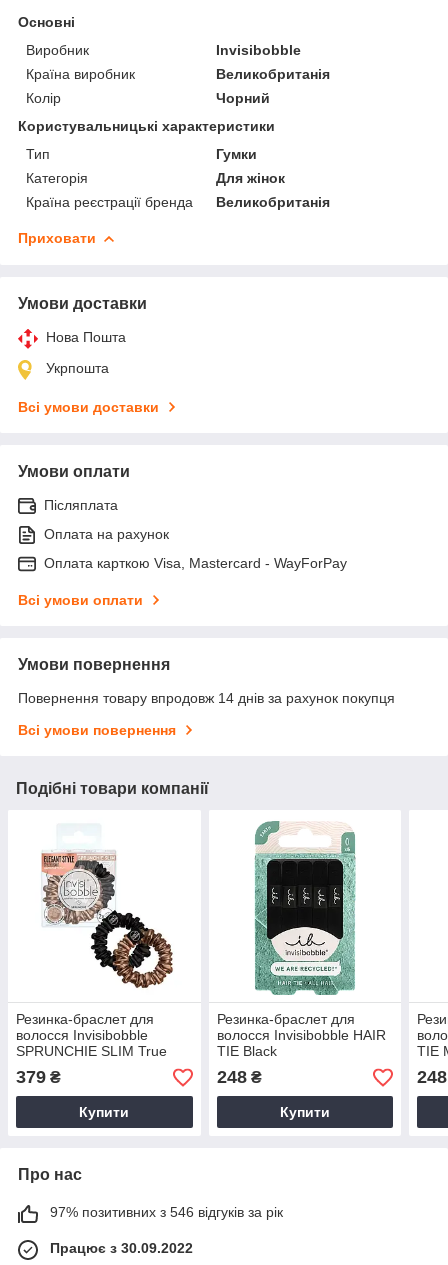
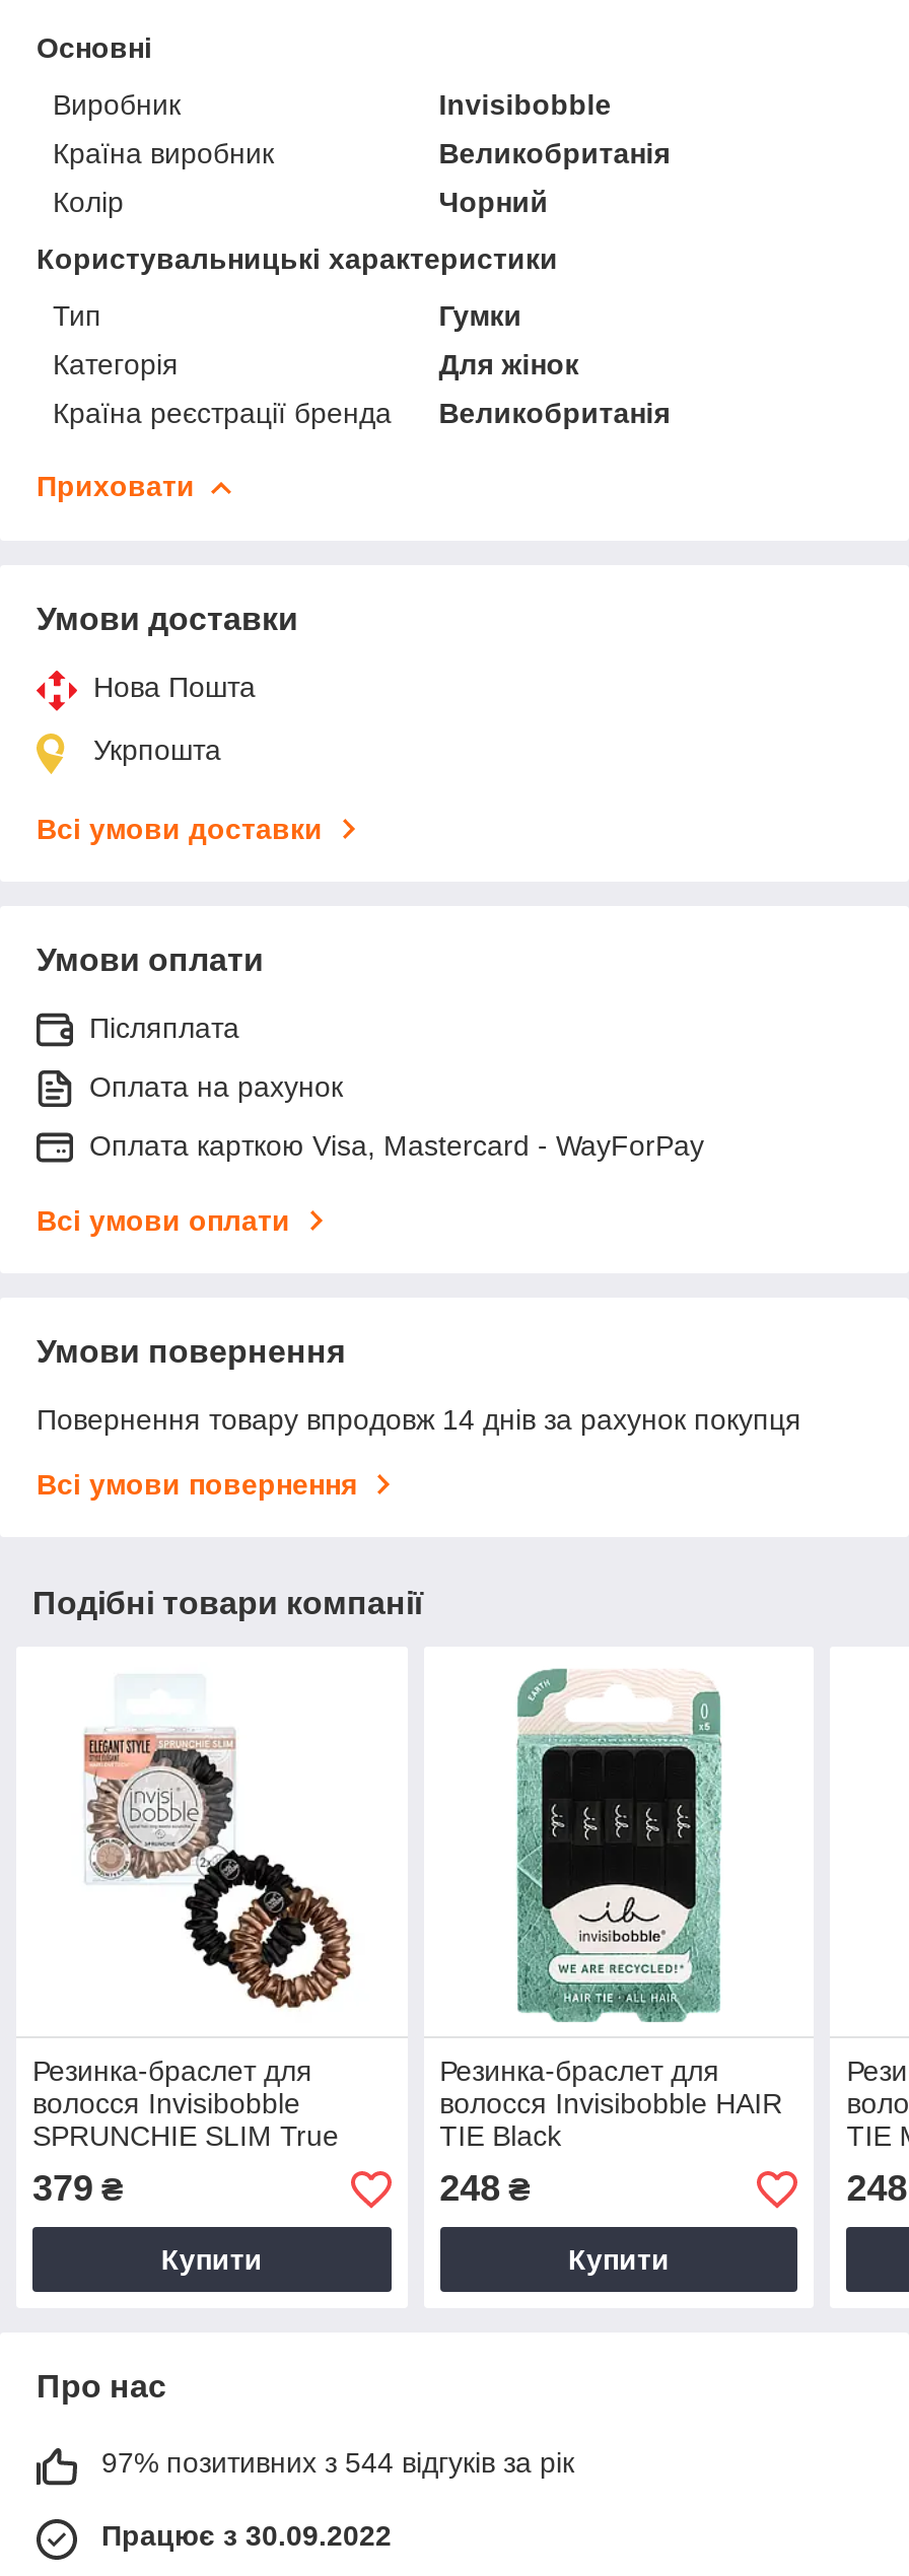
[50,1204,283,1220] 97% позитивних з 546 відгуків за рік -> [101,2447,574,2479] 97% позитивних з 544 відгуків за рік

